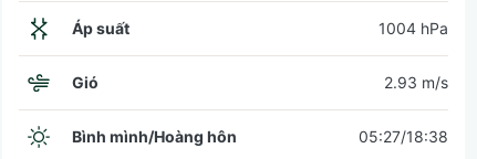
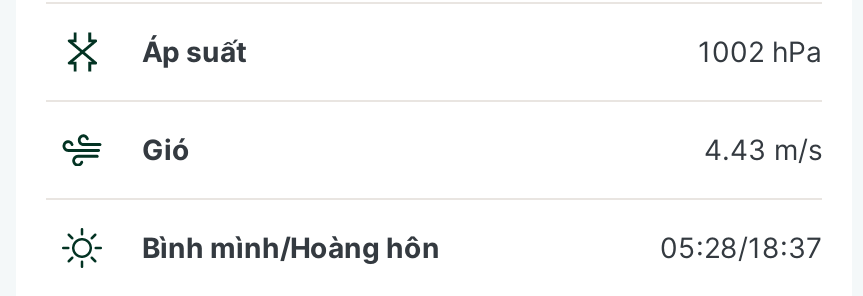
[379,19,448,38] 1004 hPa -> [698,34,822,68] 1002 hPa
[384,73,448,92] 2.93 m/s -> [704,132,822,166] 4.43 m/s
[359,127,448,146] 05:27/18:38 -> [660,230,822,264] 05:28/18:37

